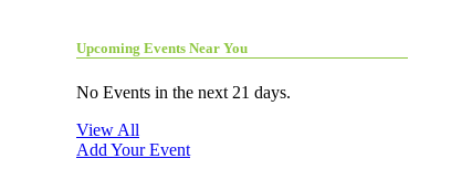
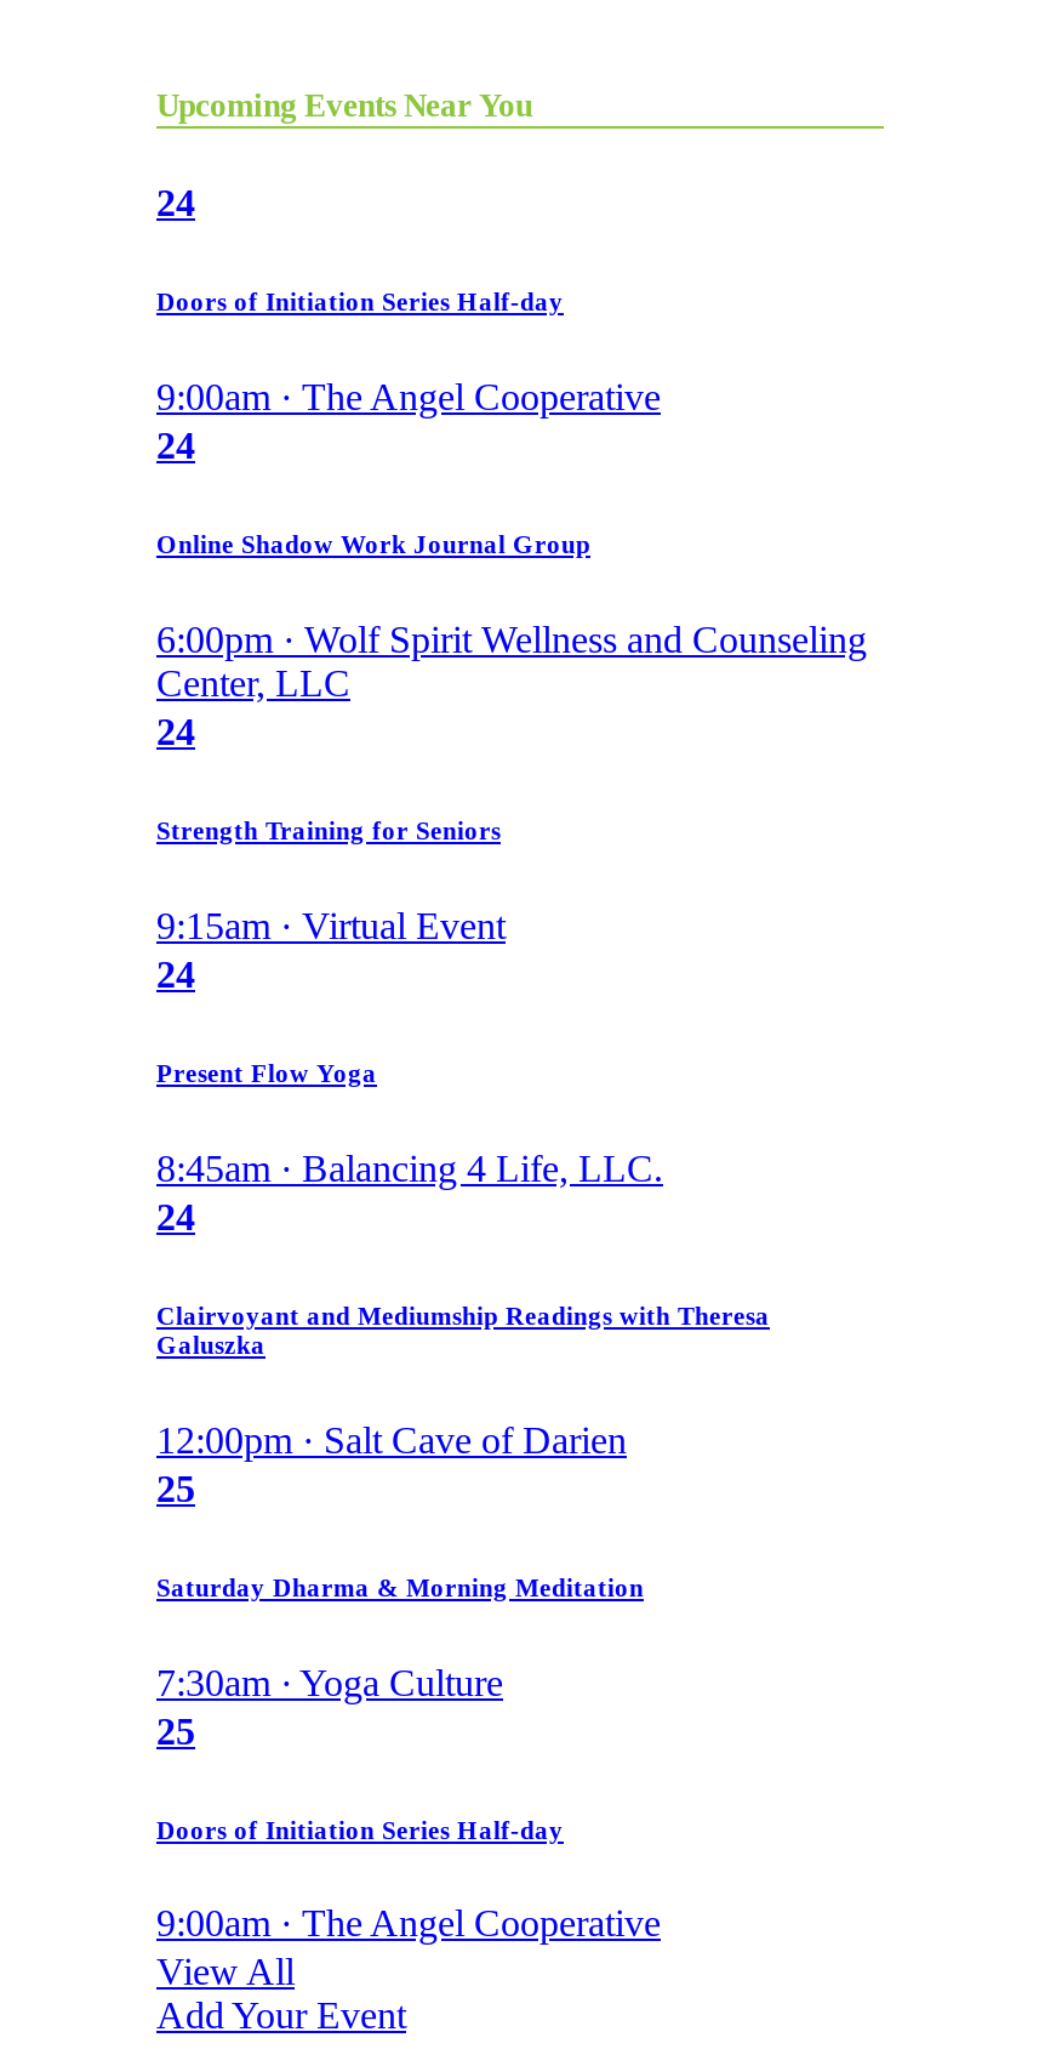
[76,83,291,102] No Events in the next 21 days. -> [156,182,867,1945] 24 | Doors of Initiation Series Half-day | 9:00am · The Angel Cooperative | 24 | Online Shadow Work Journal Group | 6:00pm · Wolf Spirit Wellness and Counseling | Center, LLC | 24 | Strength Training for Seniors | 9:15am · Virtual Event | 24 | Present Flow Yoga | 8:45am · Balancing 4 Life, LLC. | 24 | Clairvoyant and Mediumship Readings with Theresa | Galuszka | 12:00pm · Salt Cave of Darien | 25 | Saturday Dharma & Morning Meditation | 7:30am · Yoga Culture | 25 | Doors of Initiation Series Half-day | 9:00am · The Angel Cooperative

